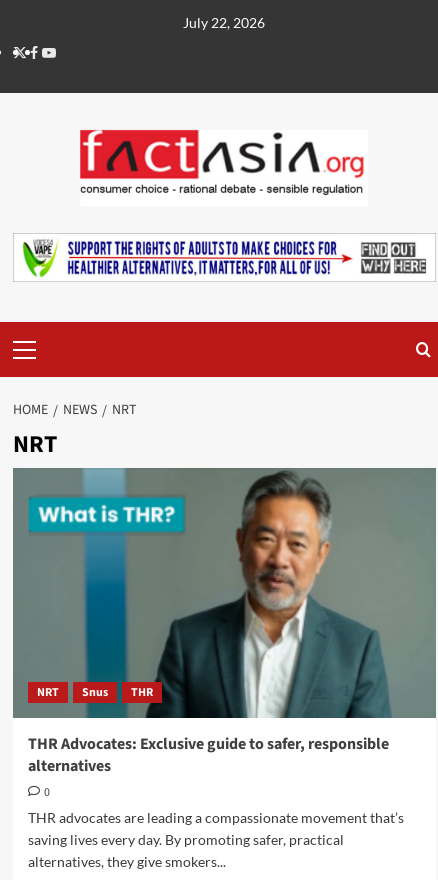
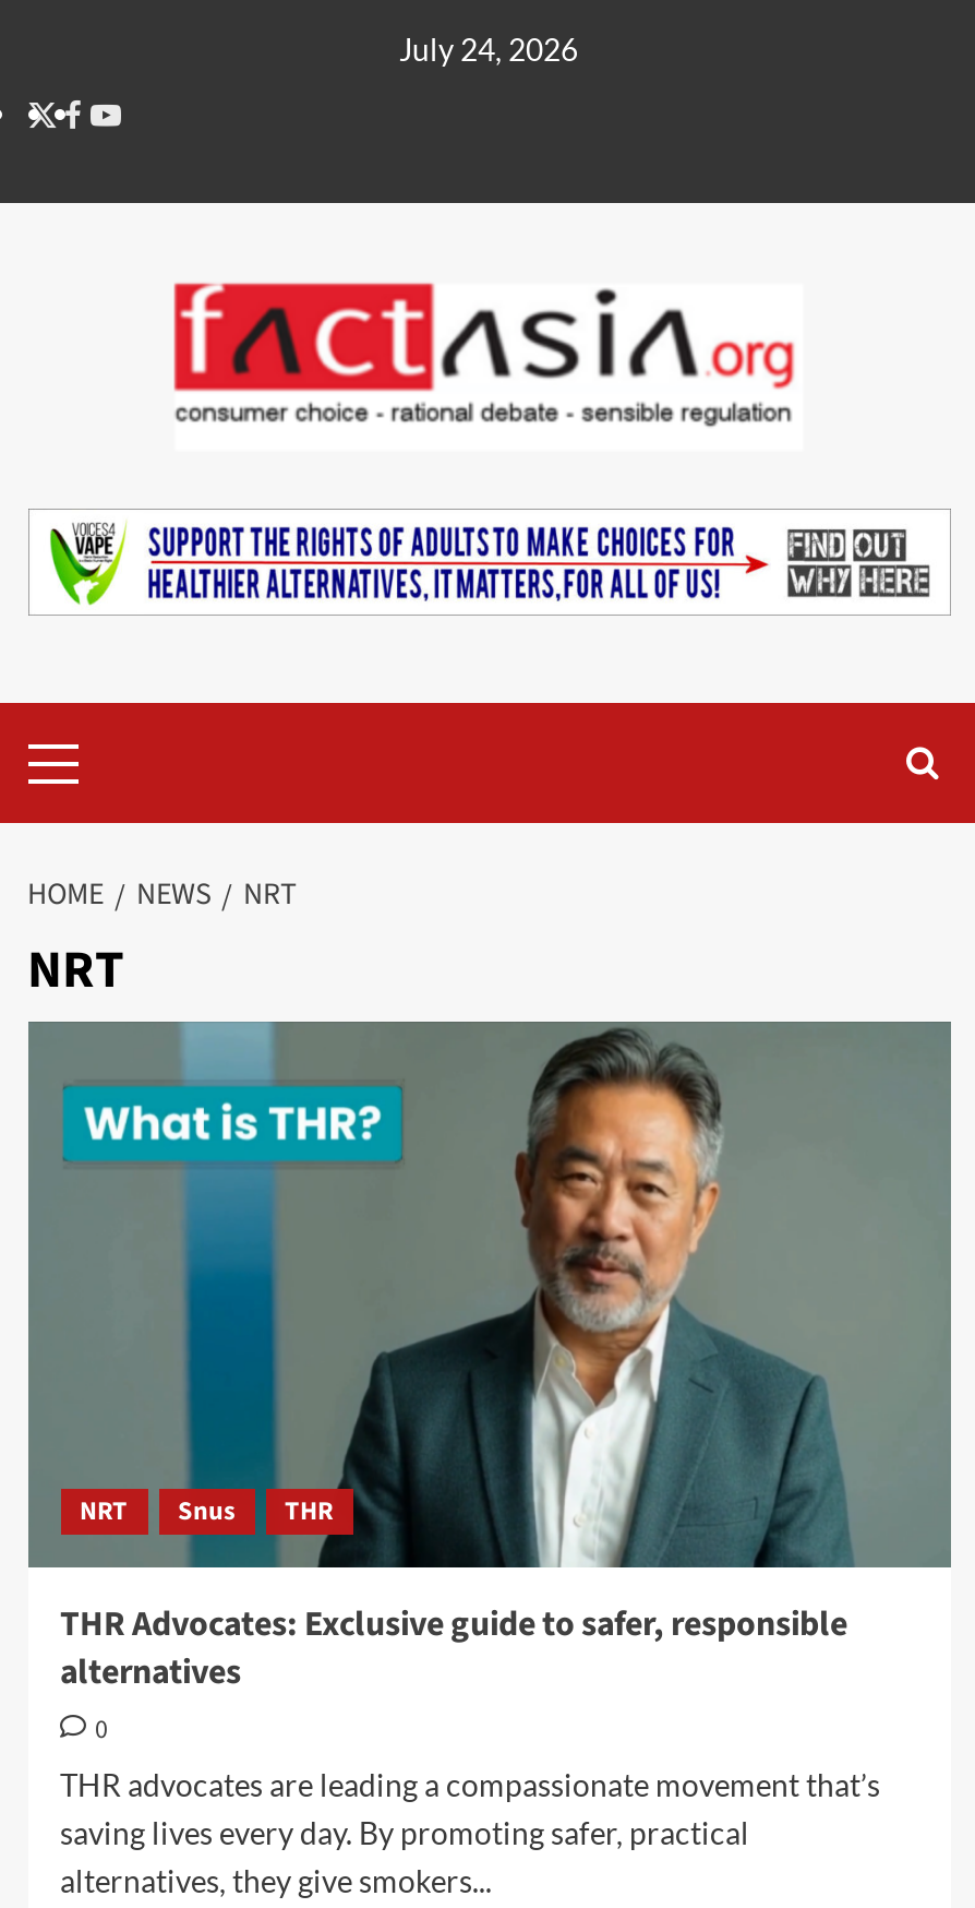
[183,14,265,31] July 22, 2026 -> [399,31,578,68] July 24, 2026

